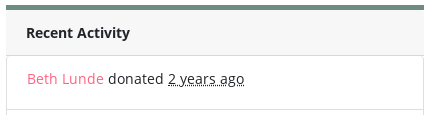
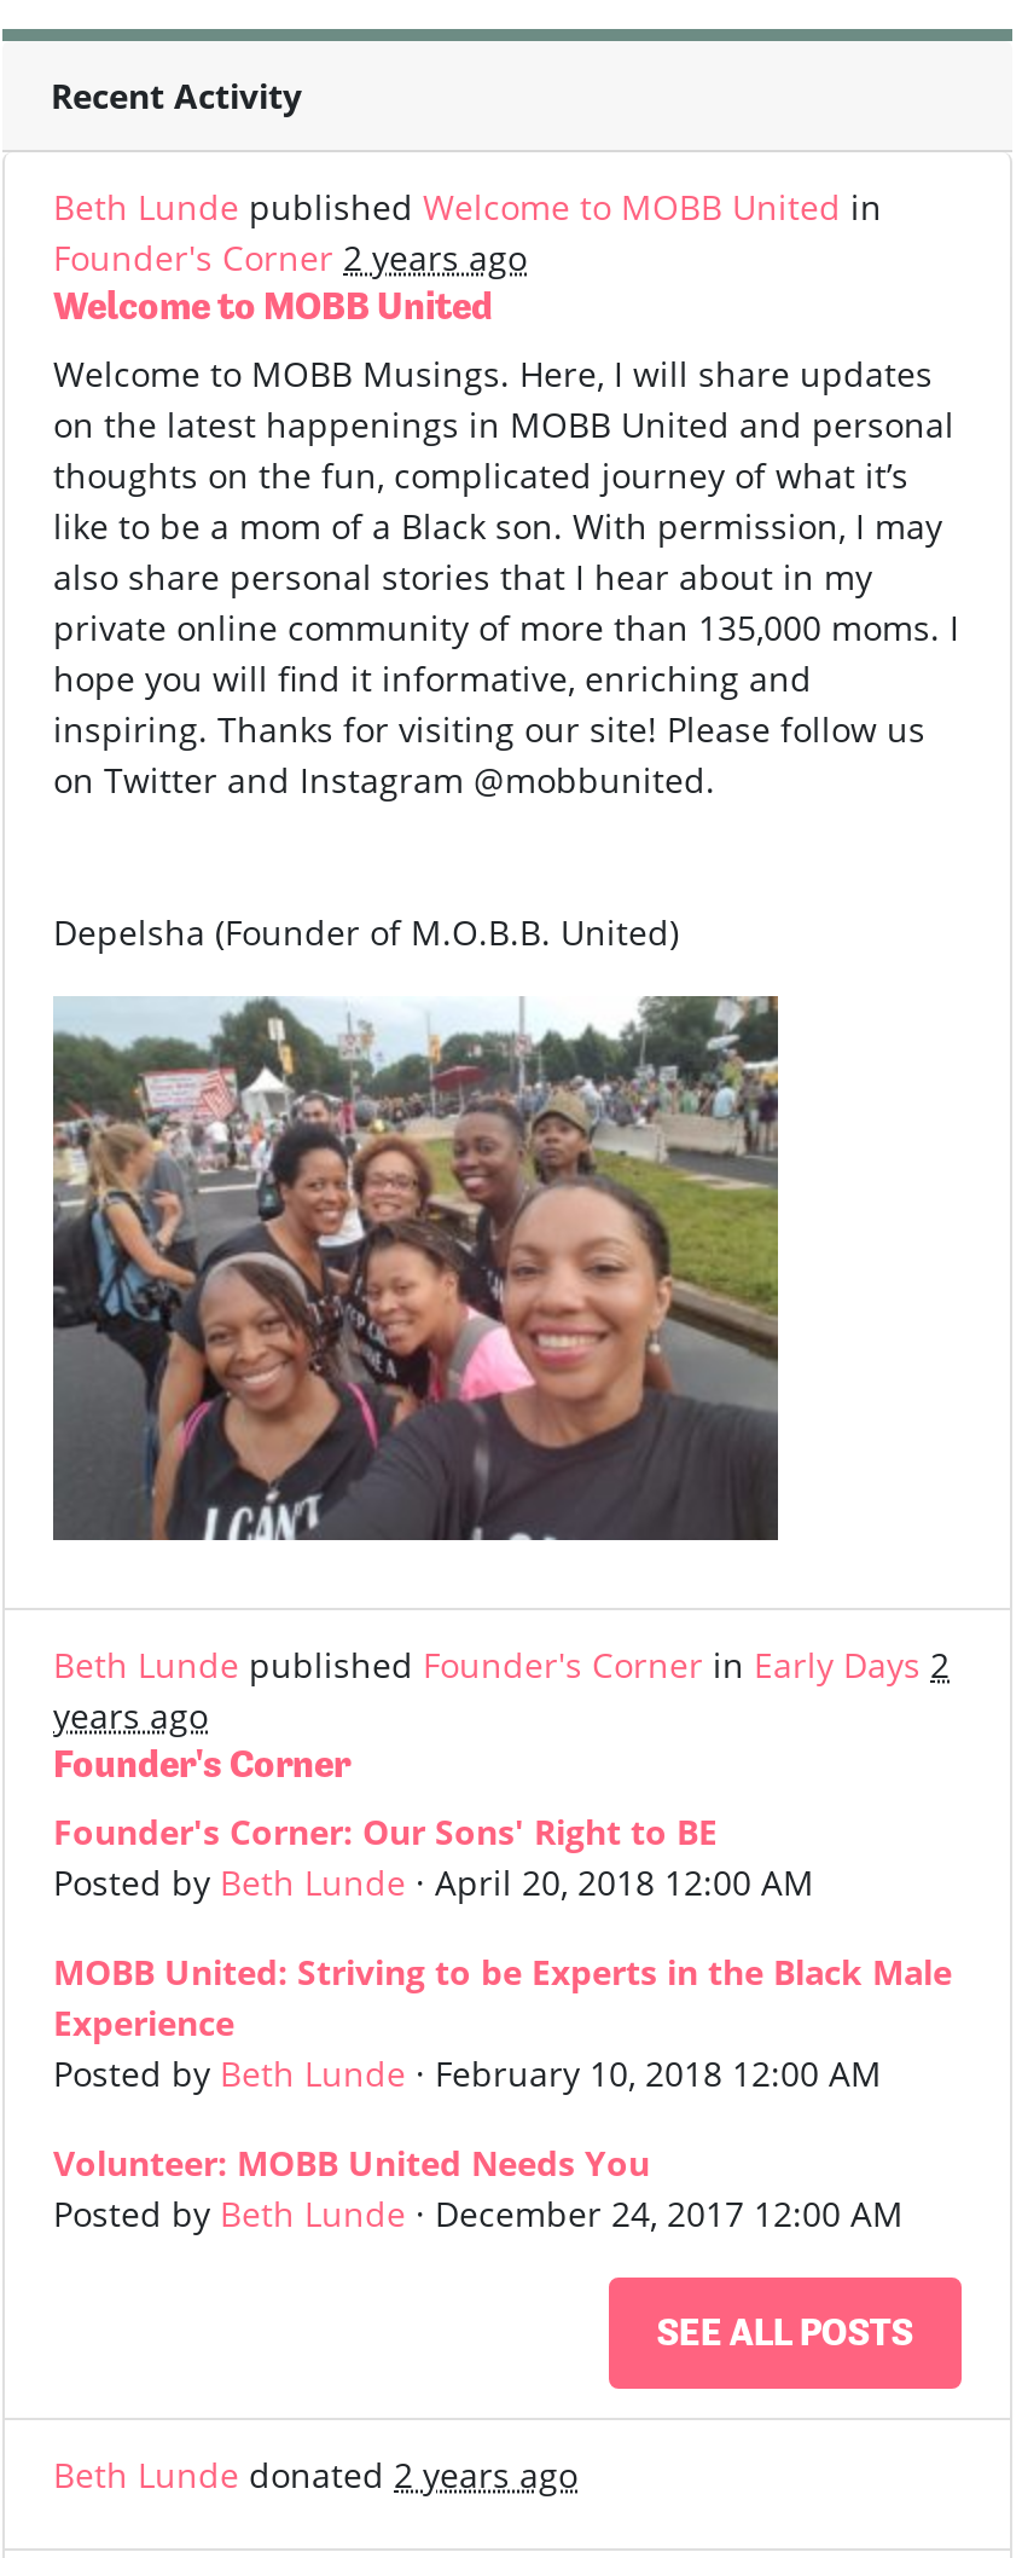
none -> [51,994,780,1543] [image]
none -> [53,184,959,956] Beth Lunde published Welcome to MOBB United in | Founder's Corner 2 years ago | Welcome to MOBB United | Welcome to MOBB Musings. Here, I will share updates | on the latest happenings in MOBB United and personal | thoughts on the fun, complicated journey of what it’s | like to be a mom of a Black son. With permission, I may | also share personal stories that I hear about in my | private online community of more than 135,000 moms. I | hope you will find it informative, enriching and | inspiring. Thanks for visiting our site! Please follow us | on Twitter and Instagram @mobbunited. | Depelsha (Founder of M.O.B.B. United)
none -> [53,1642,952,2355] Beth Lunde published Founder's Corner in Early Days 2 | years ago | Founder's Corner | Founder's Corner: Our Sons' Right to BE | Posted by Beth Lunde · April 20, 2018 12:00 AM | MOBB United: Striving to be Experts in the Black Male | Experience | Posted by Beth Lunde · February 10, 2018 12:00 AM | Volunteer: MOBB United Needs You | Posted by Beth Lunde · December 24, 2017 12:00 AM | SEE ALL POSTS

